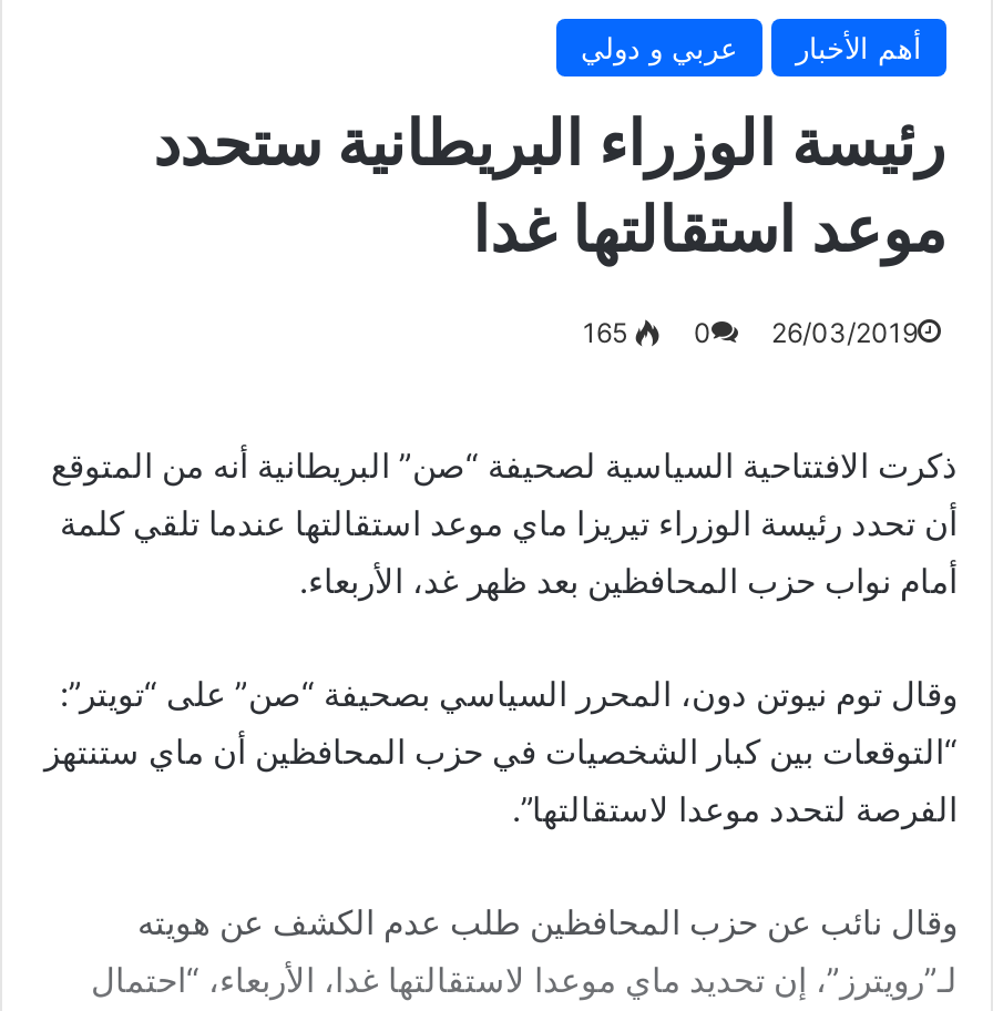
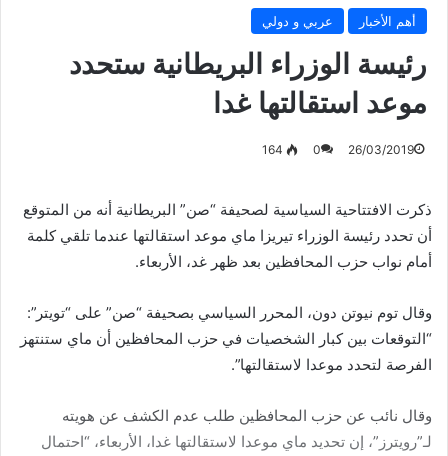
[583,316,627,349] 165 -> [262,142,283,157] 164

